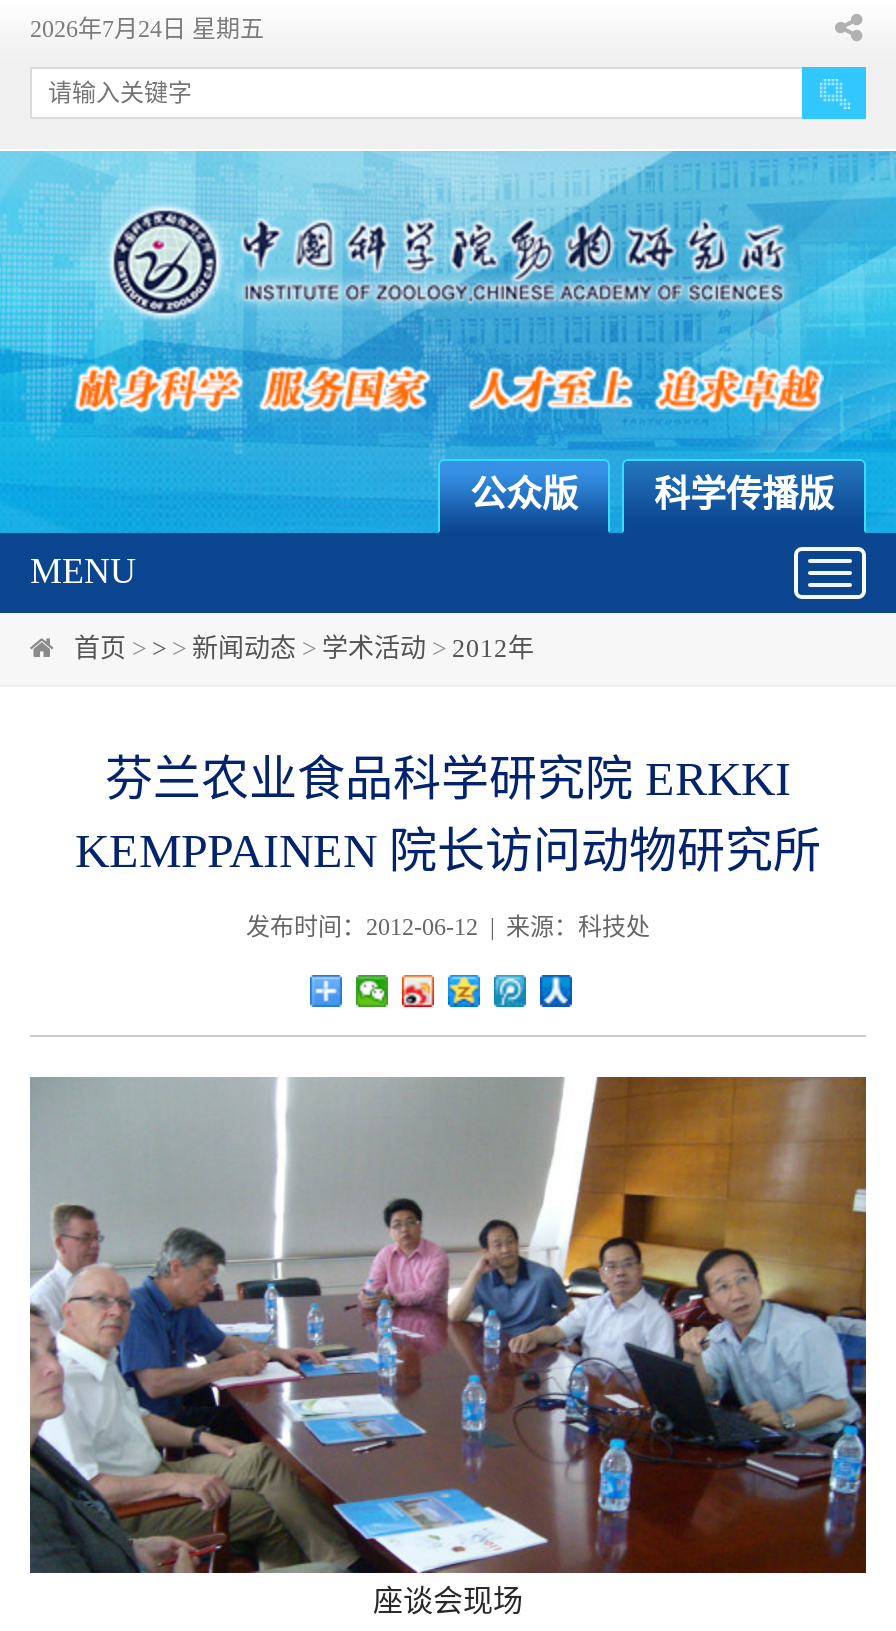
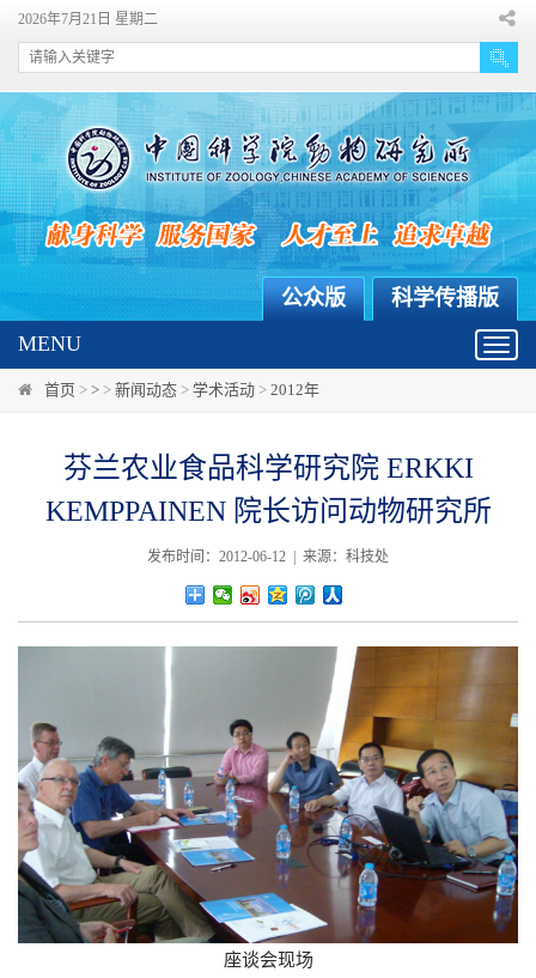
[30,15,264,43] 2026年7月24日 星期五 -> [18,11,158,28] 2026年7月21日 星期二

